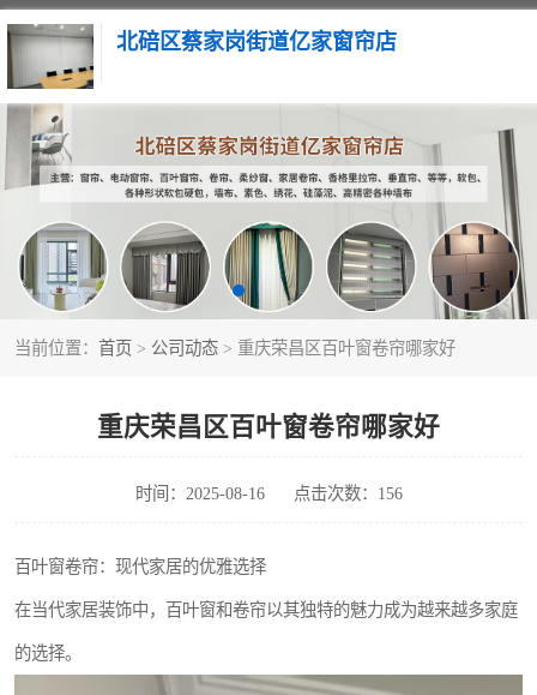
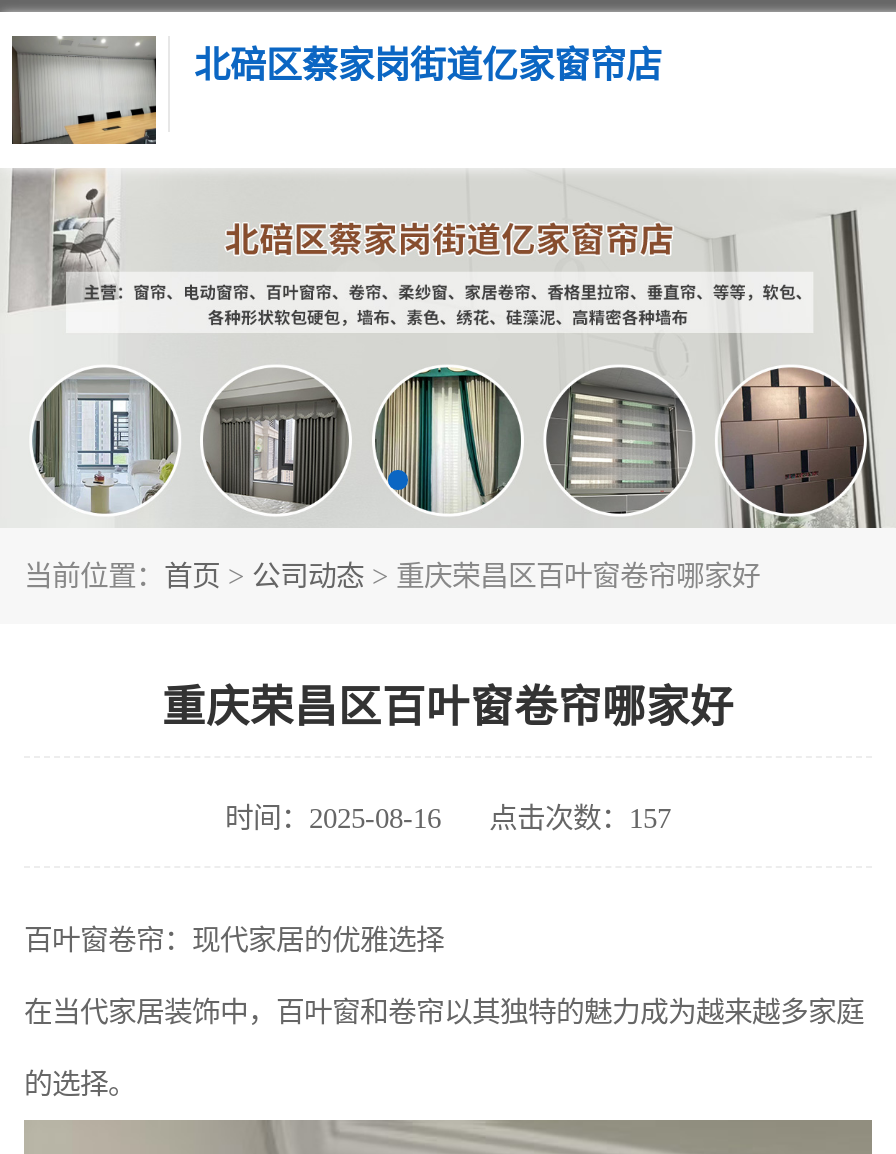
[135,484,402,503] 时间：2025-08-16 点击次数：156 -> [225,802,671,834] 时间：2025-08-16 点击次数：157

